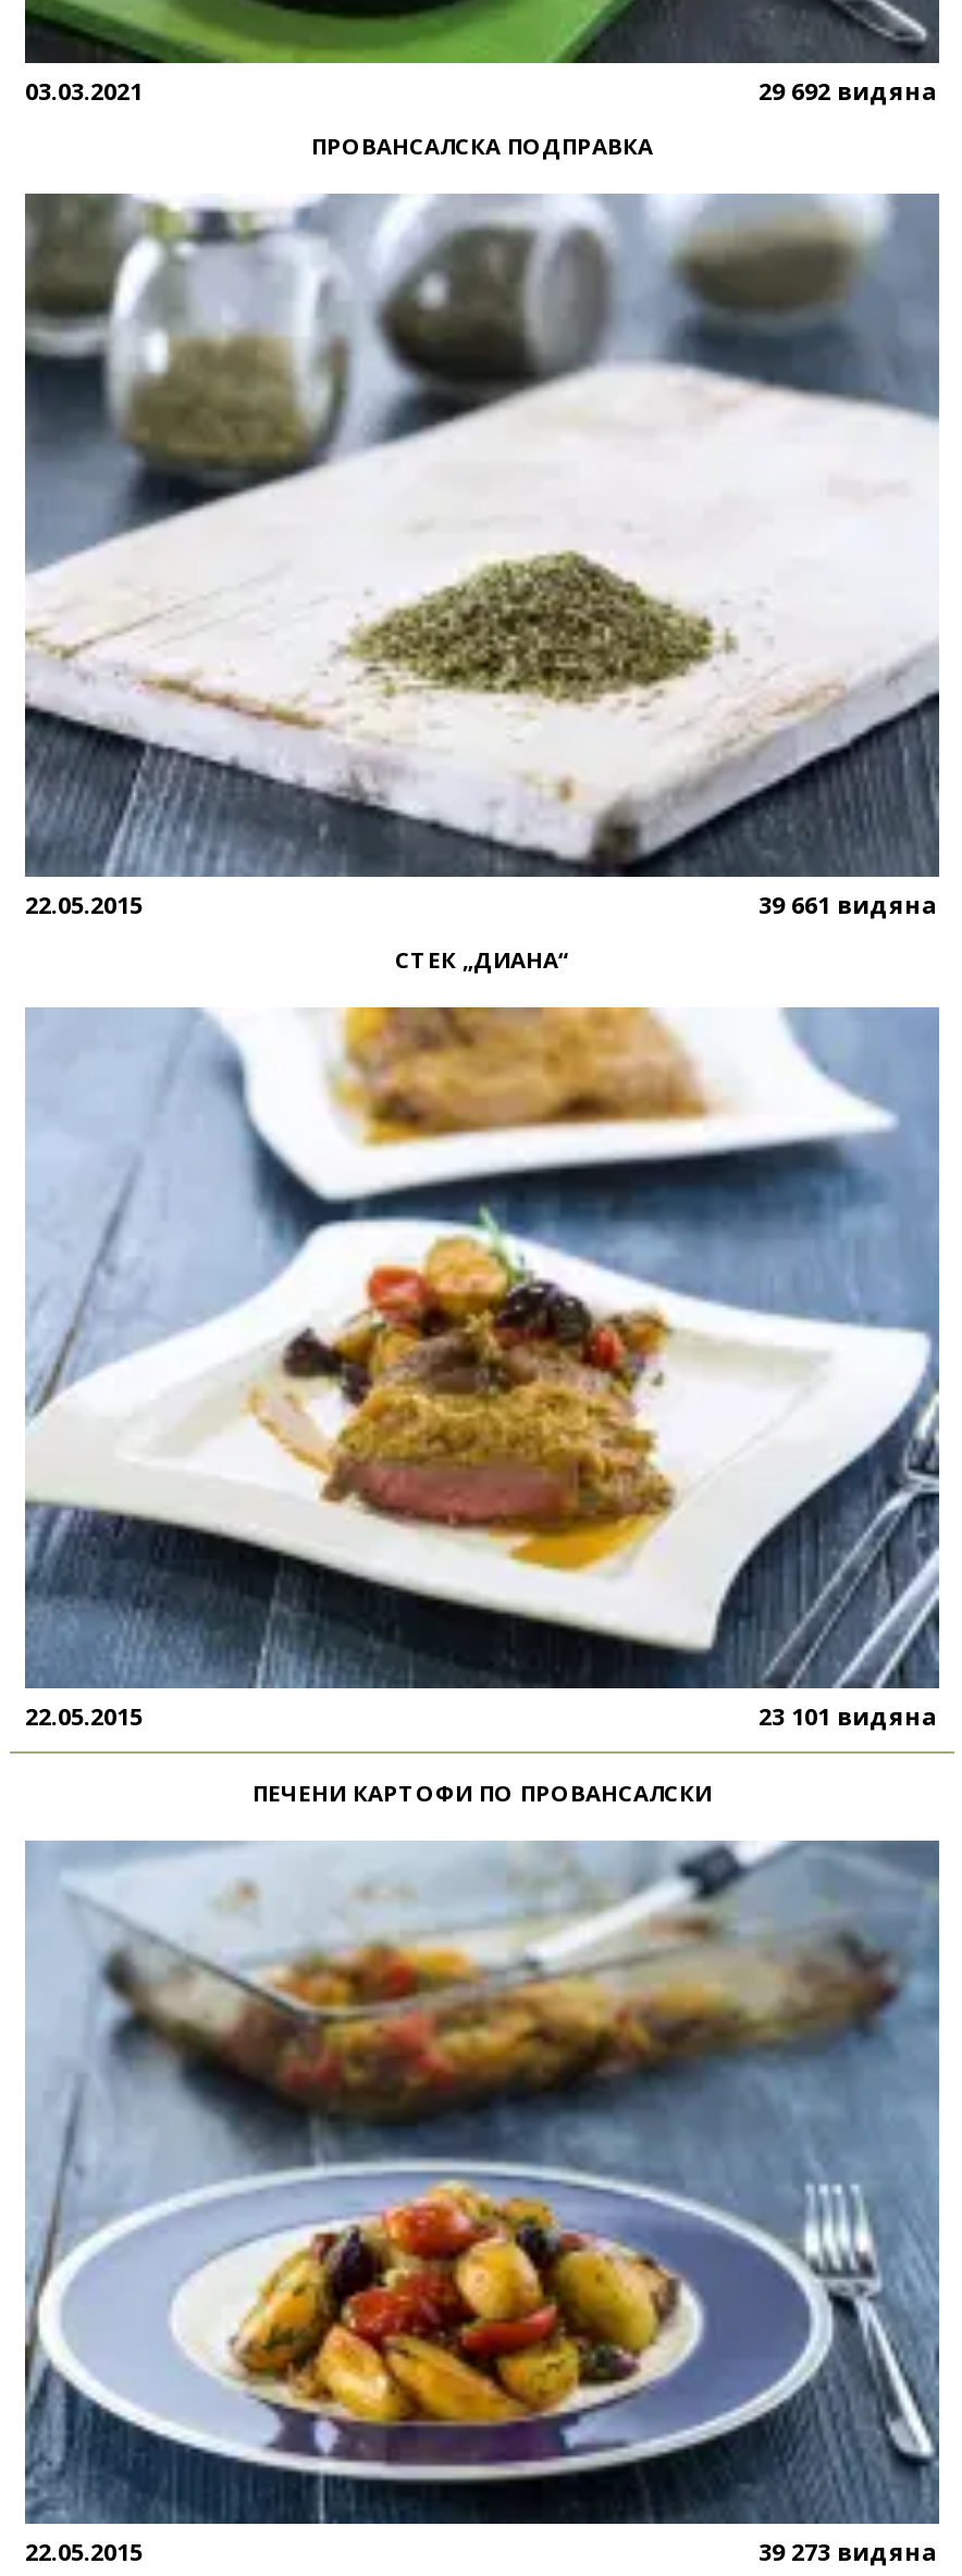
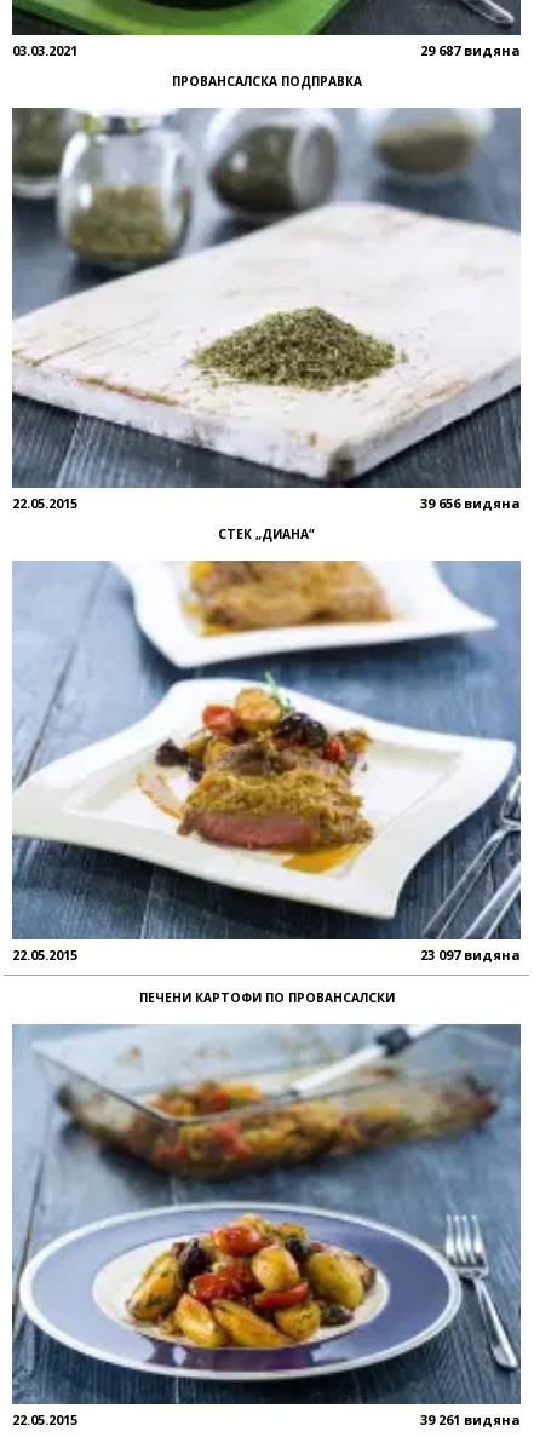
[758,75,939,107] 29 692 видяна -> [420,42,521,60] 29 687 видяна
[758,887,939,920] 39 661 видяна -> [420,494,521,512] 39 656 видяна
[758,1700,939,1732] 23 101 видяна -> [420,946,521,964] 23 097 видяна
[758,2534,939,2567] 39 273 видяна -> [420,1410,521,1428] 39 261 видяна

